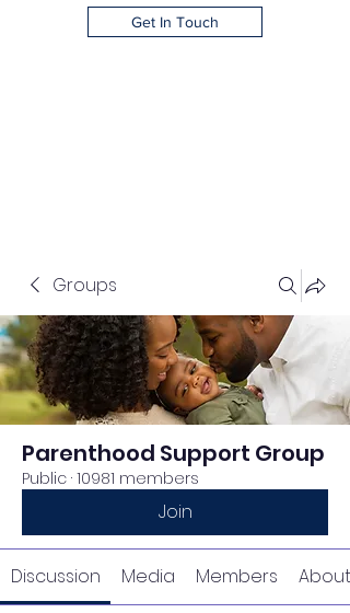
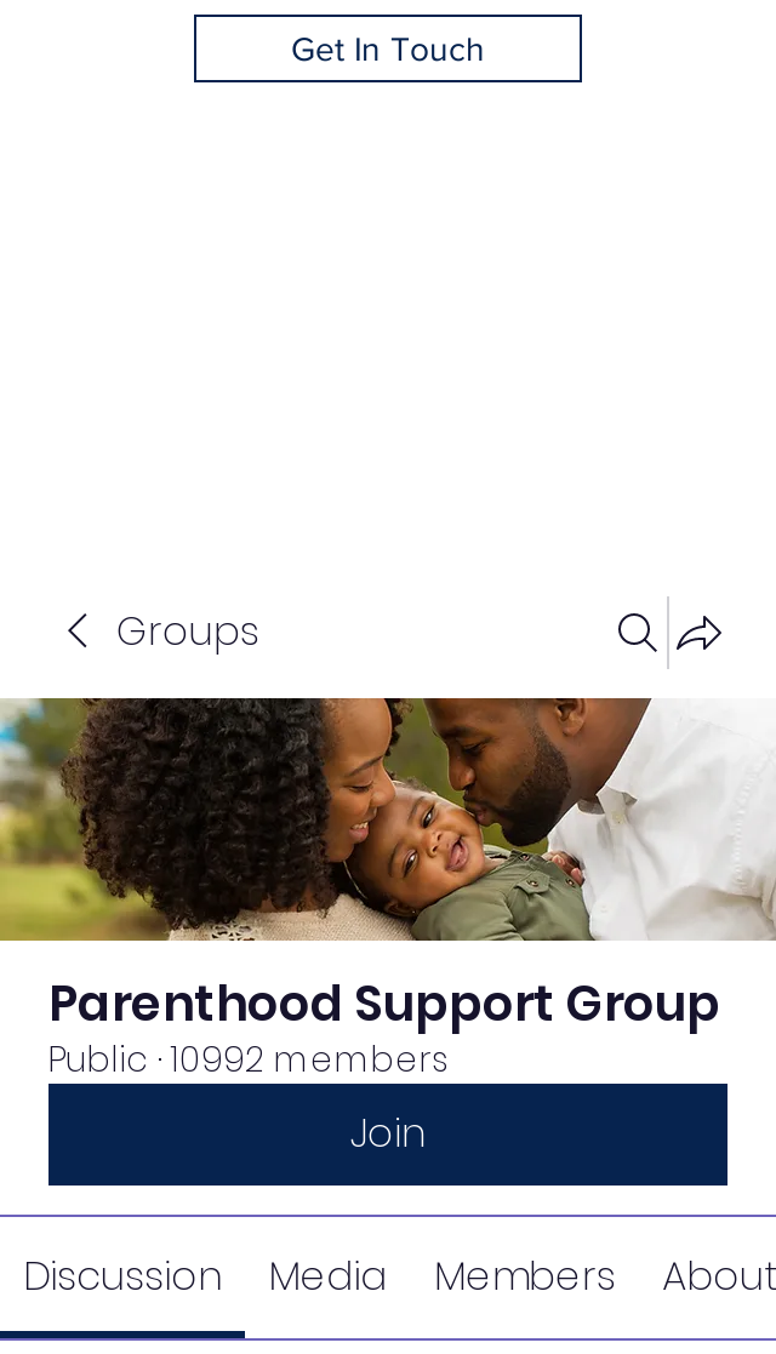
[22,467,199,489] Public 10981 members -> [48,1035,451,1084] Public 10992 members

